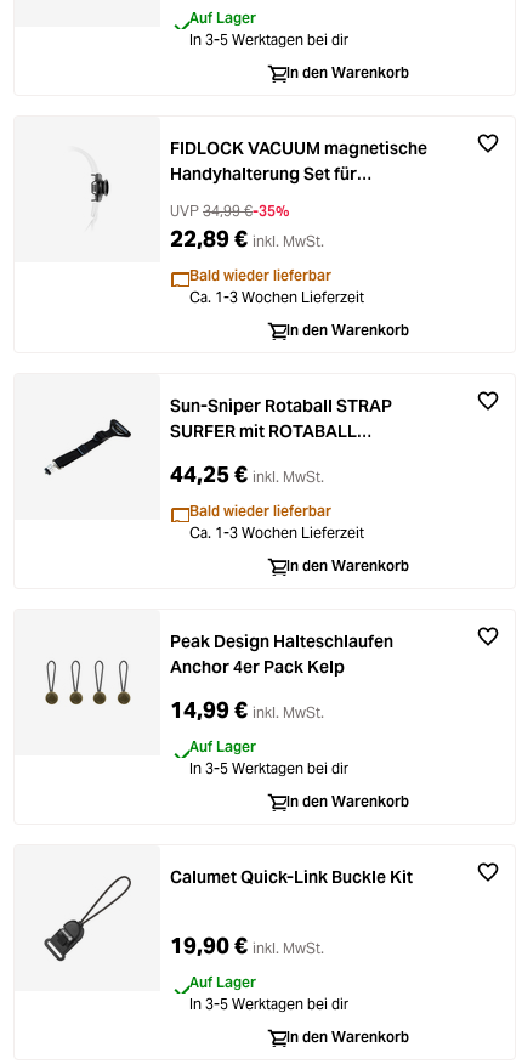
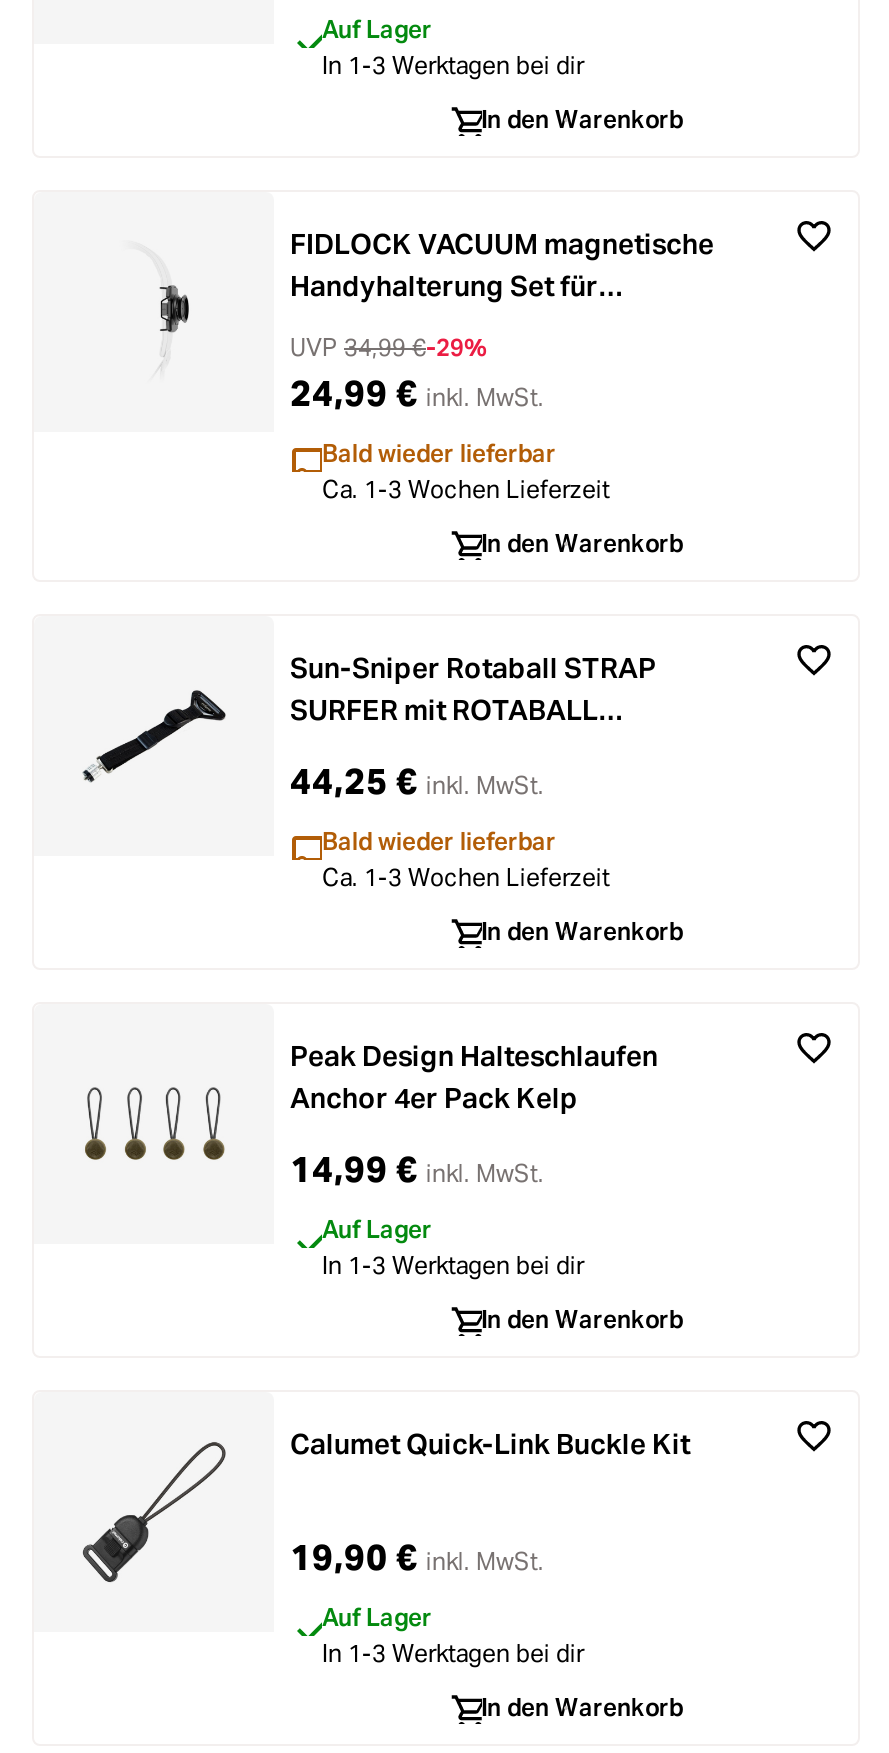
[189,30,348,49] In 3-5 Werktagen bei dir -> [322,50,584,80] In 1-3 Werktagen bei dir
[170,202,289,220] UVP 34,99 €-35% -> [290,332,486,362] UVP 34,99 €-29%
[170,225,324,253] 22,89 € inkl. MwSt. -> [290,370,544,416] 24,99 € inkl. MwSt.
[189,759,348,777] In 3-5 Werktagen bei dir -> [322,1250,584,1280] In 1-3 Werktagen bei dir
[189,995,348,1013] In 3-5 Werktagen bei dir -> [322,1638,584,1668] In 1-3 Werktagen bei dir

